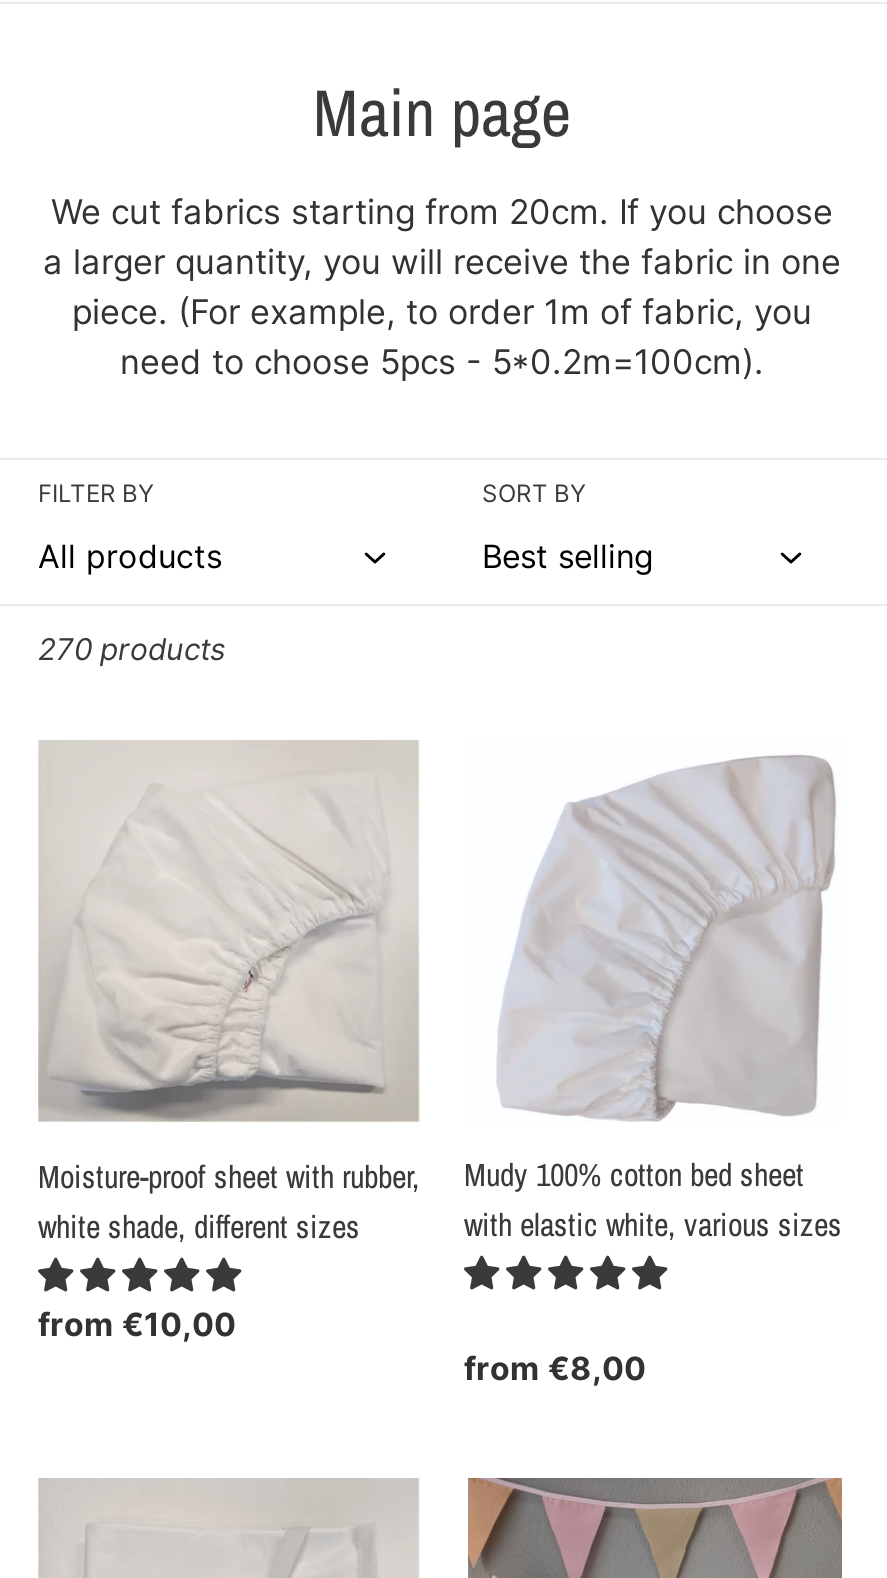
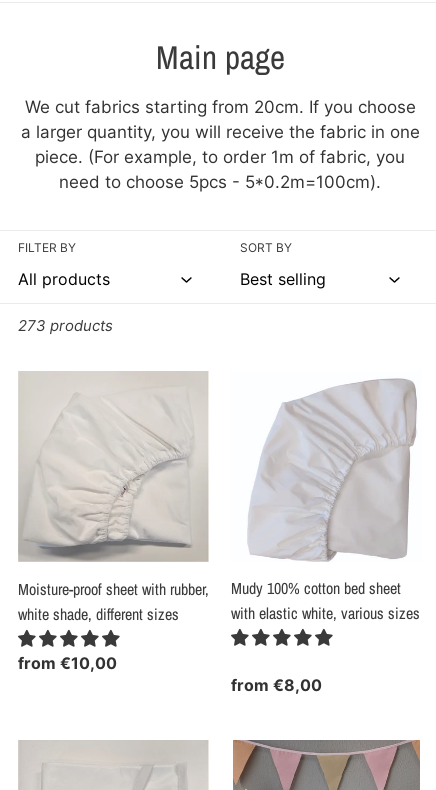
[38,629,226,667] 270 products -> [18,315,113,334] 273 products

